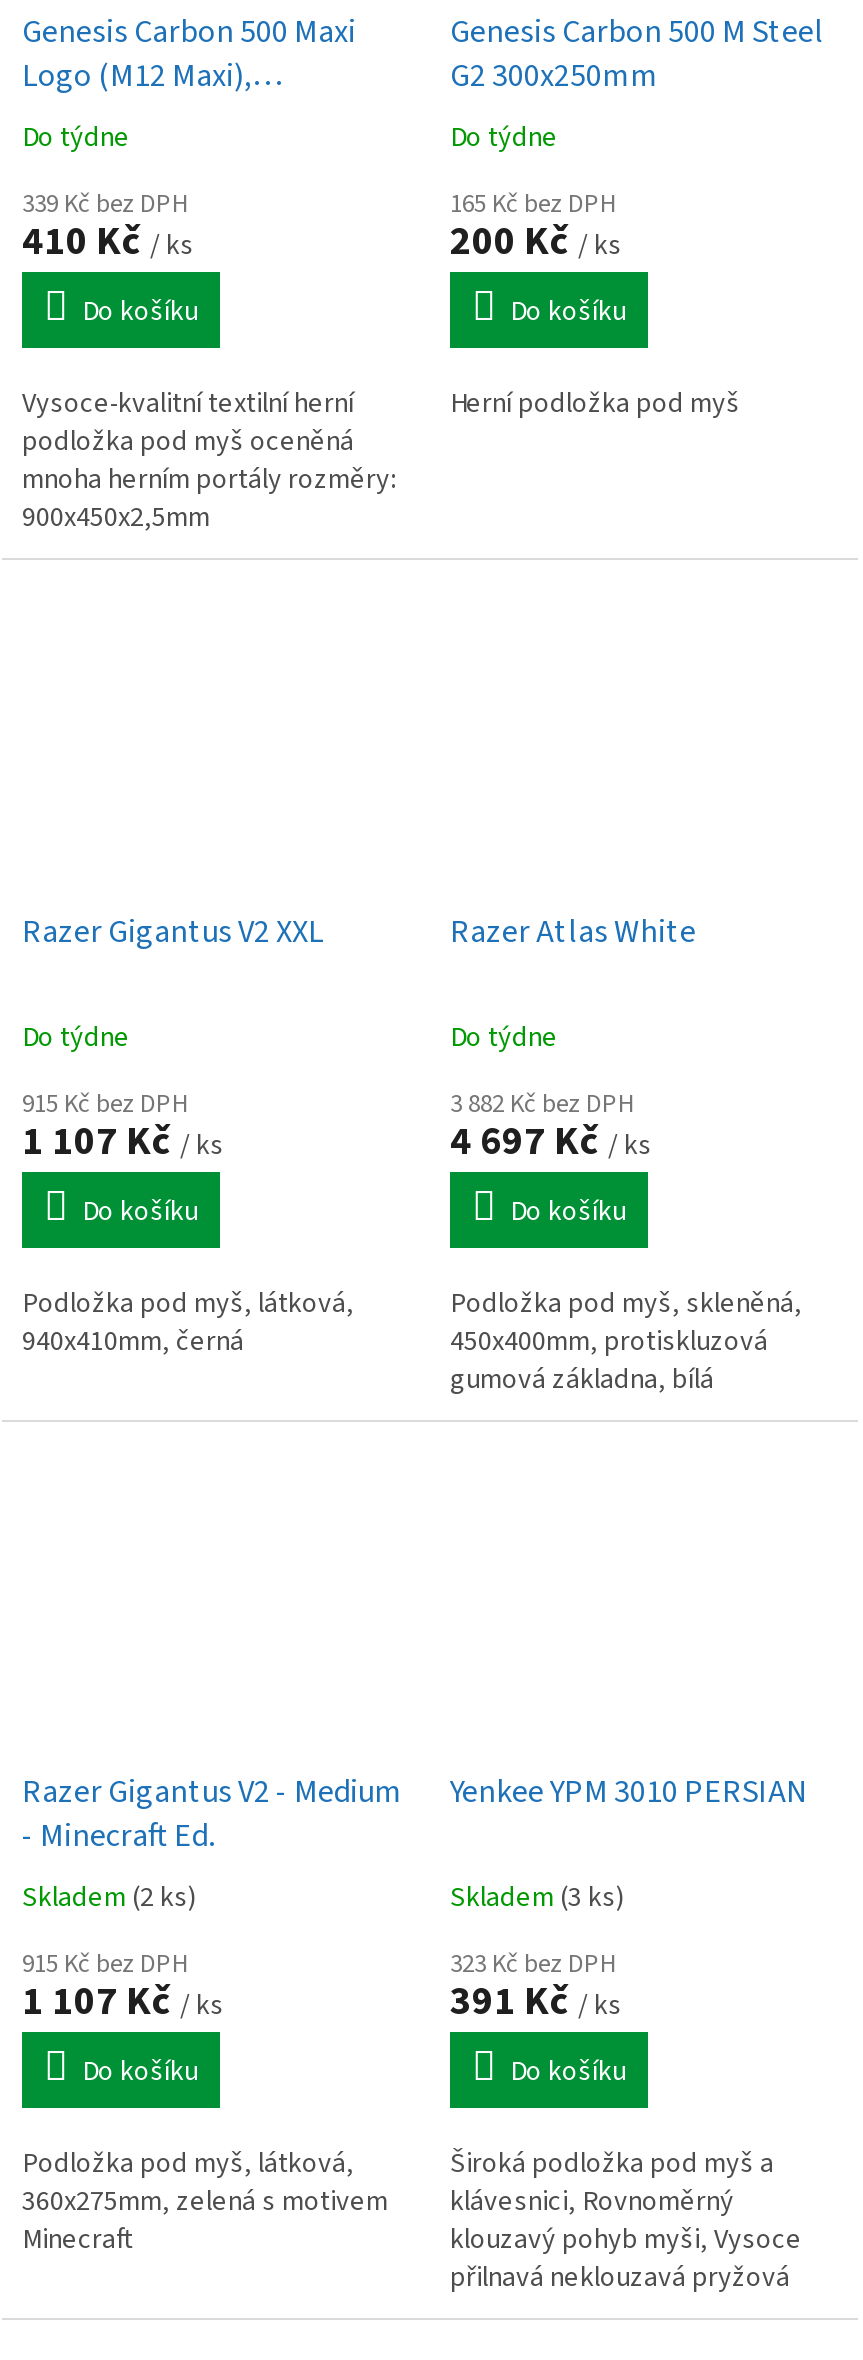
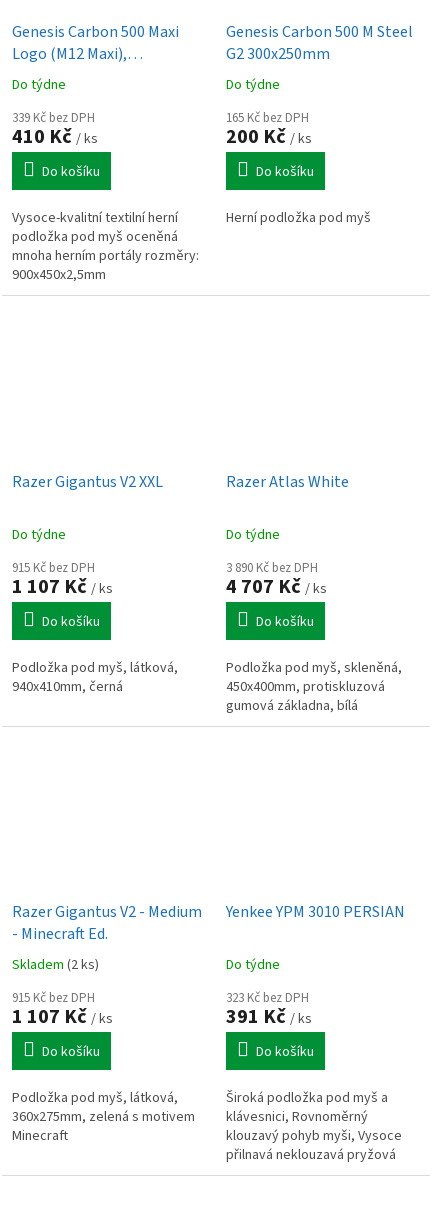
[450,1085,634,1121] 3 882 Kč bez DPH -> [226,559,318,577] 3 890 Kč bez DPH
[450,1113,652,1169] 4 697 Kč/ ks -> [226,573,327,601] 4 707 Kč/ ks
[450,1879,624,1919] Skladem (3 ks) -> [226,955,280,975] Do týdne

